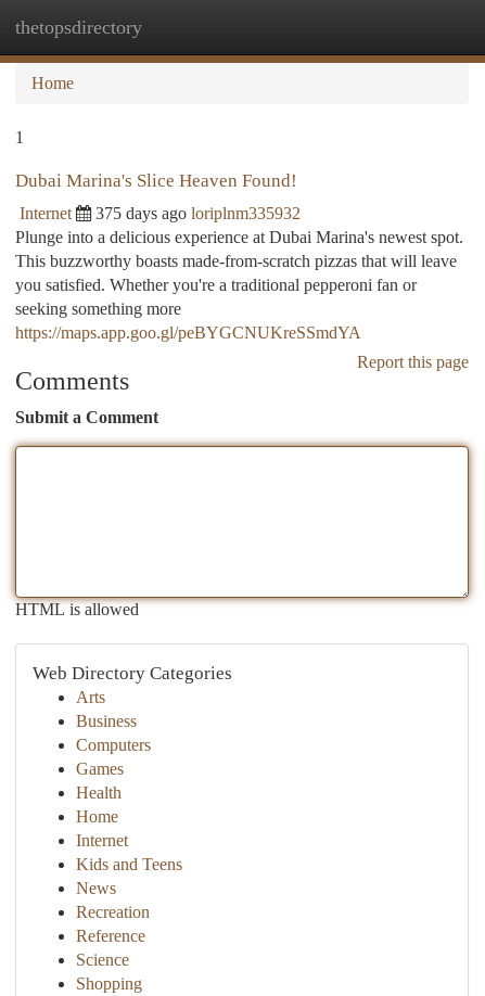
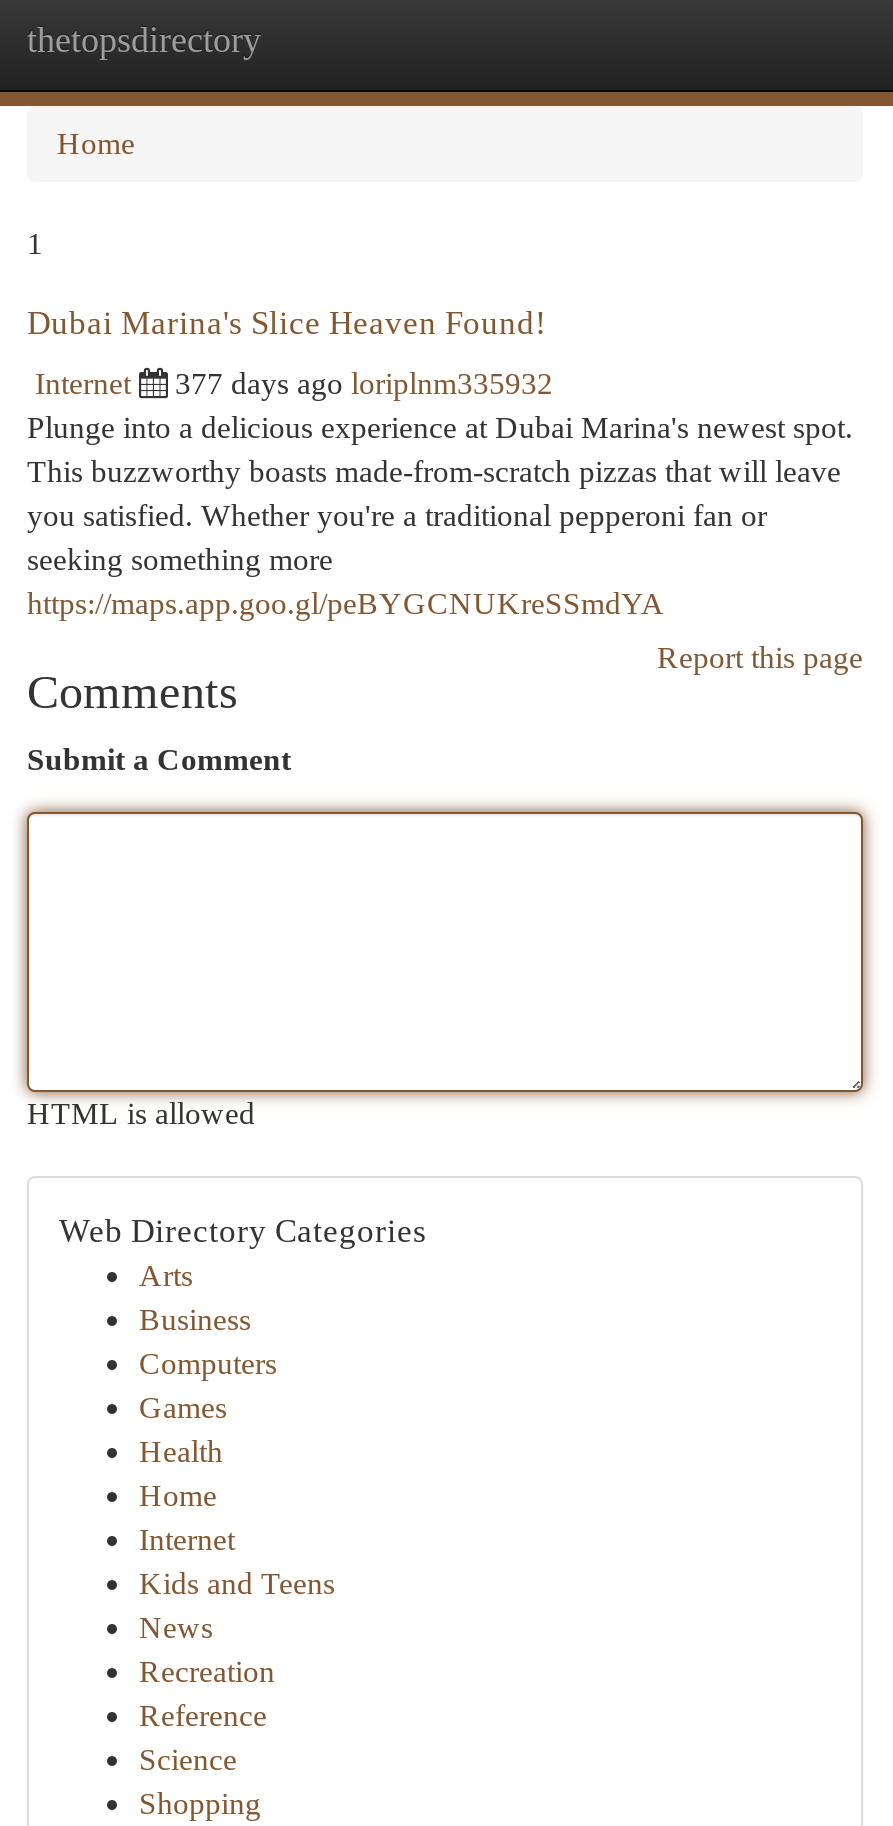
[95,204,301,222] 375 days ago loriplnm335932 -> [175,366,553,400] 377 days ago loriplnm335932

